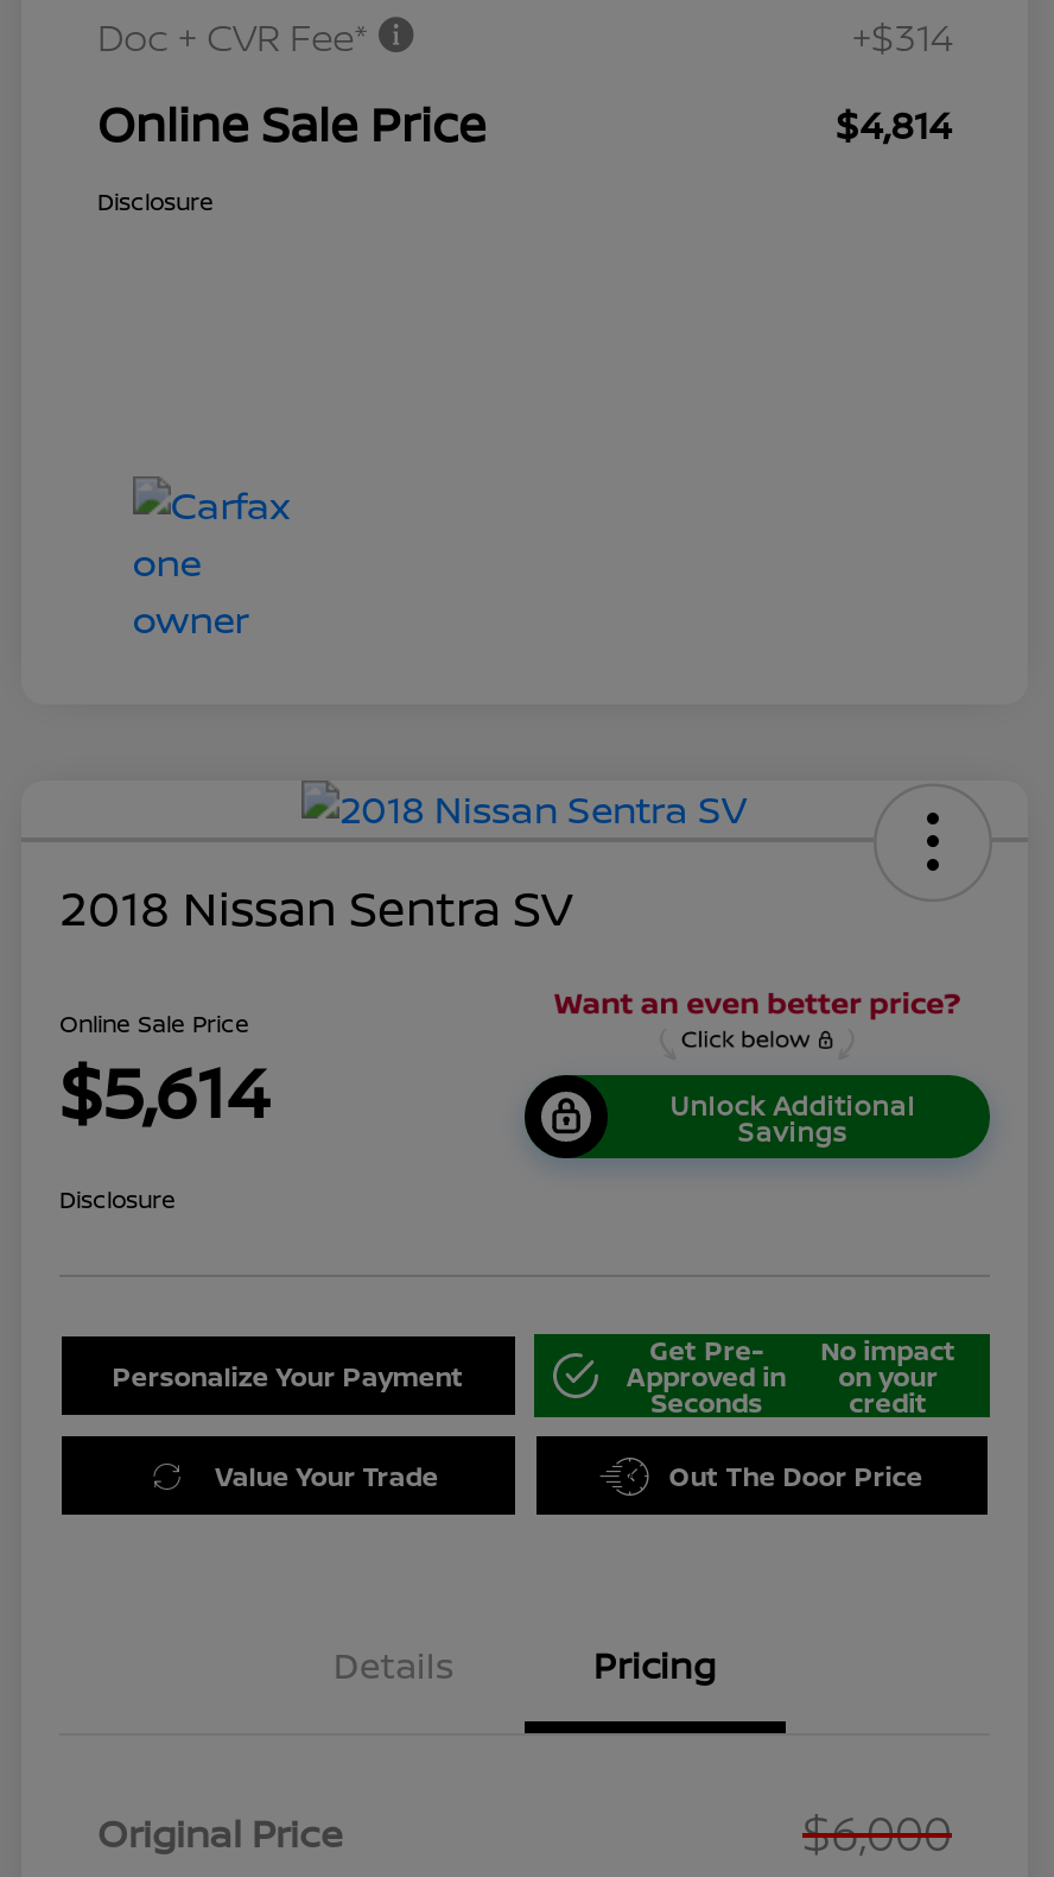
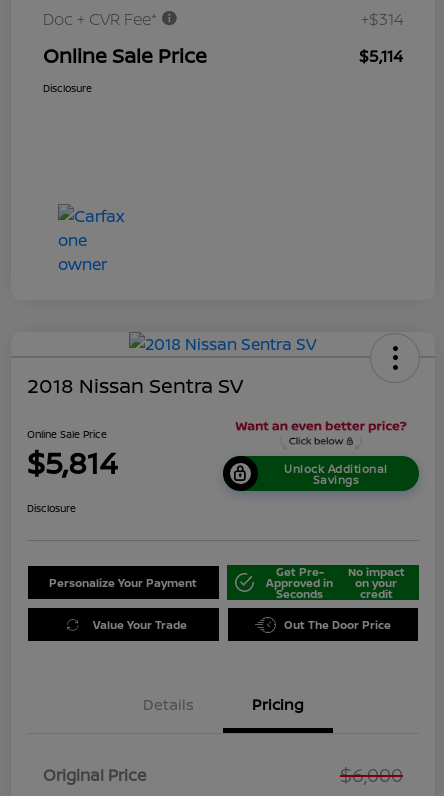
[836,99,952,151] $4,814 -> [359,45,403,67] $5,114
[59,1041,268,1138] $5,614 -> [27,442,117,483] $5,814

